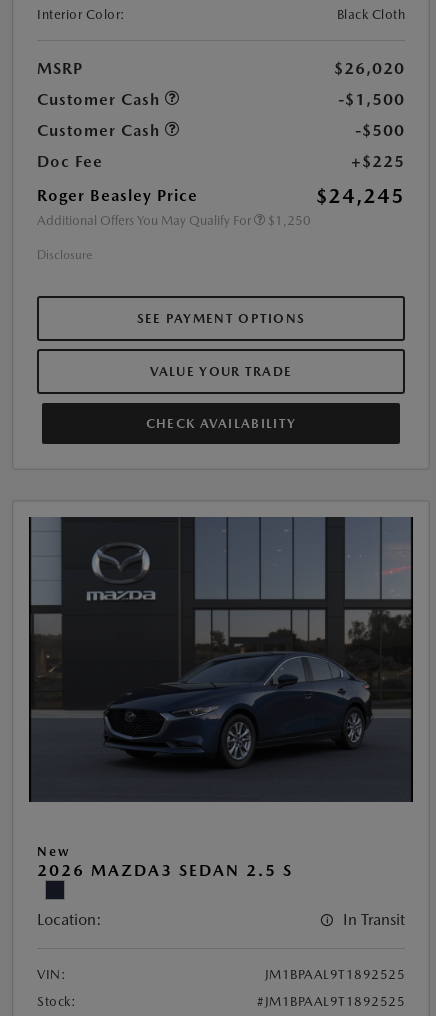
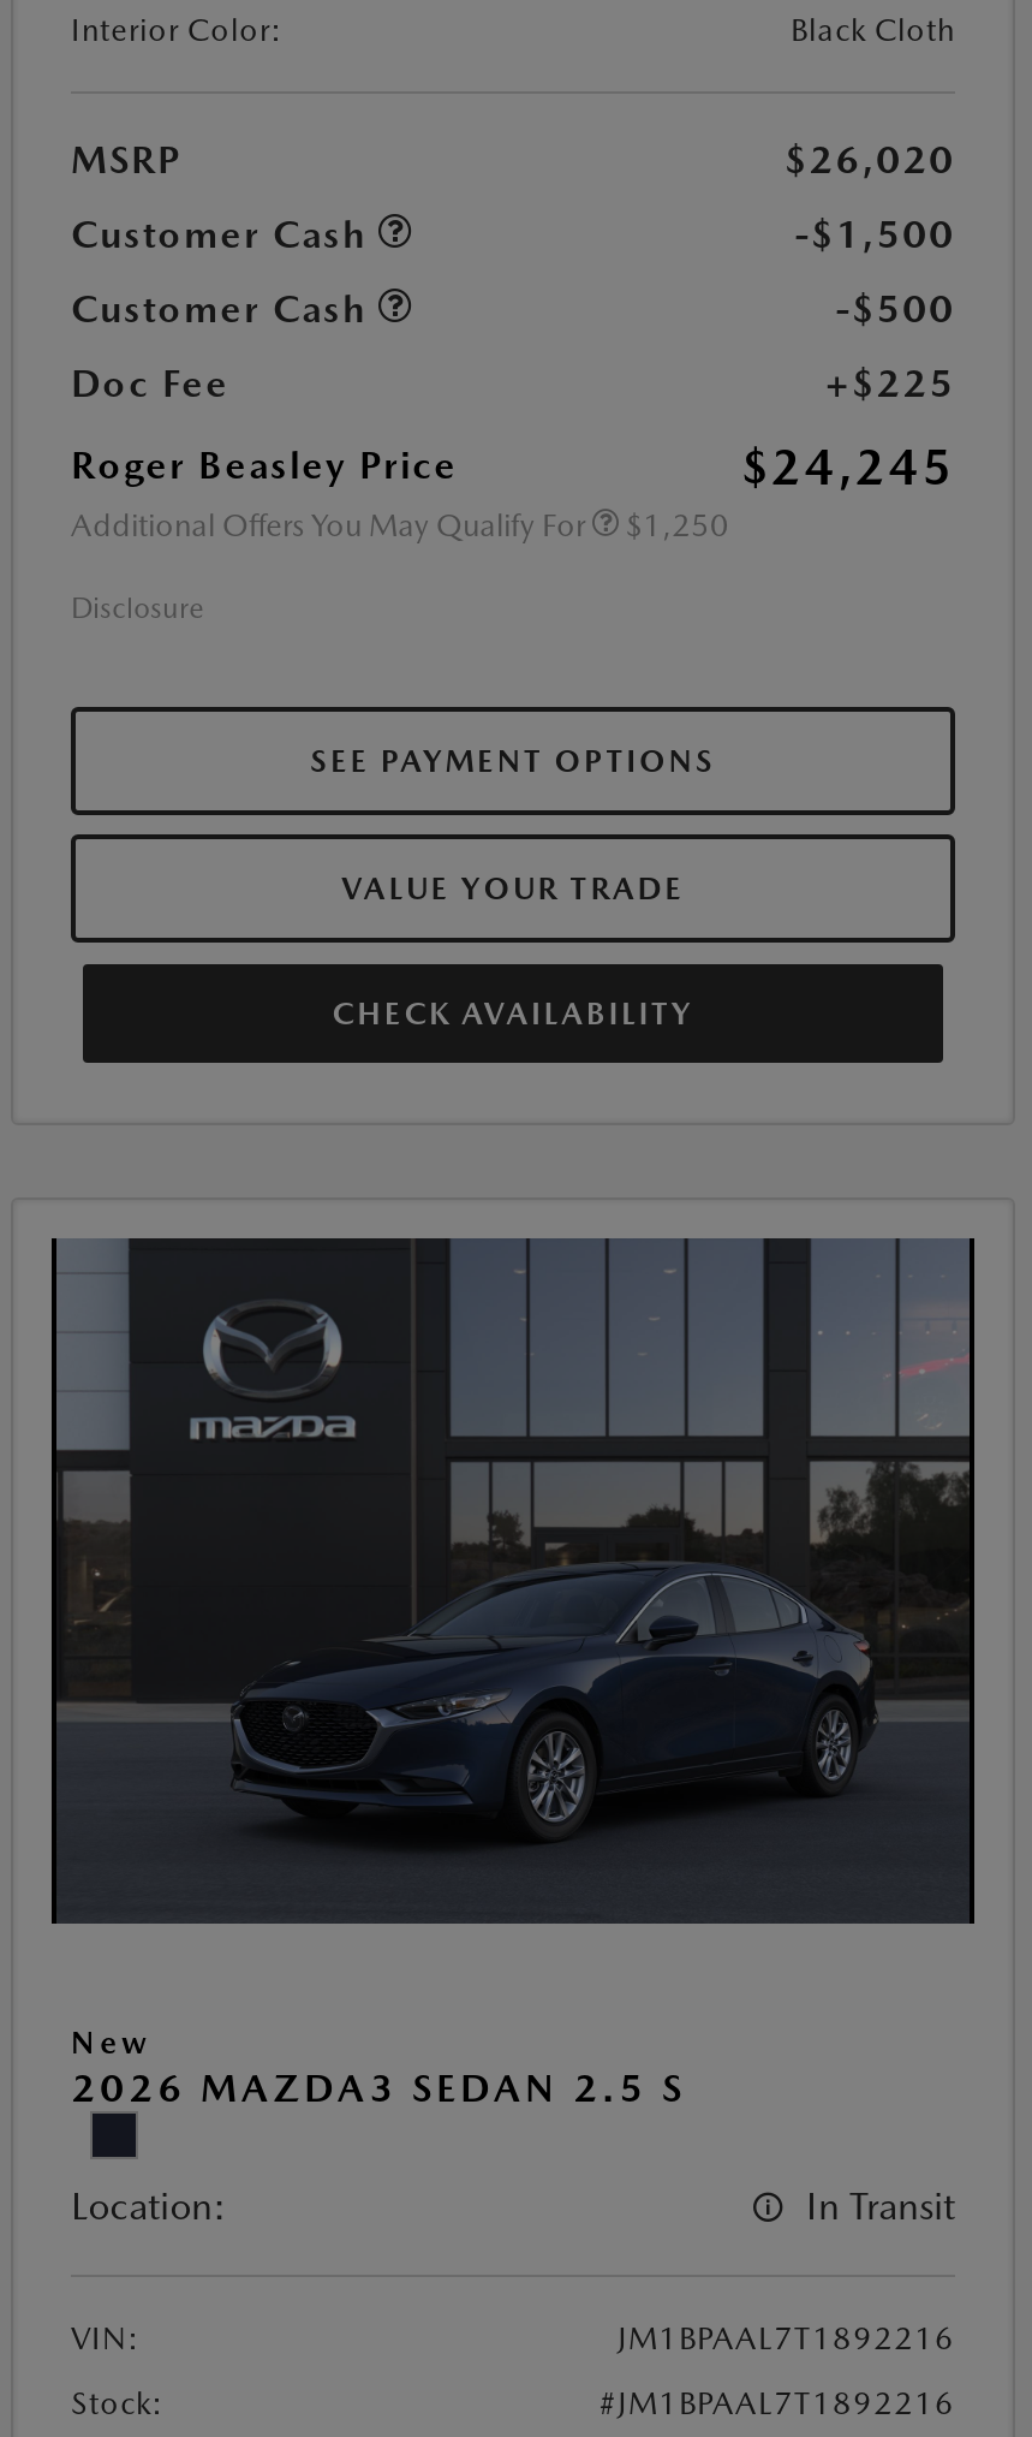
[264,967,405,982] JM1BPAAL9T1892525 -> [618,2320,955,2356] JM1BPAAL7T1892216
[257,994,405,1009] #JM1BPAAL9T1892525 -> [599,2385,955,2421] #JM1BPAAL7T1892216

